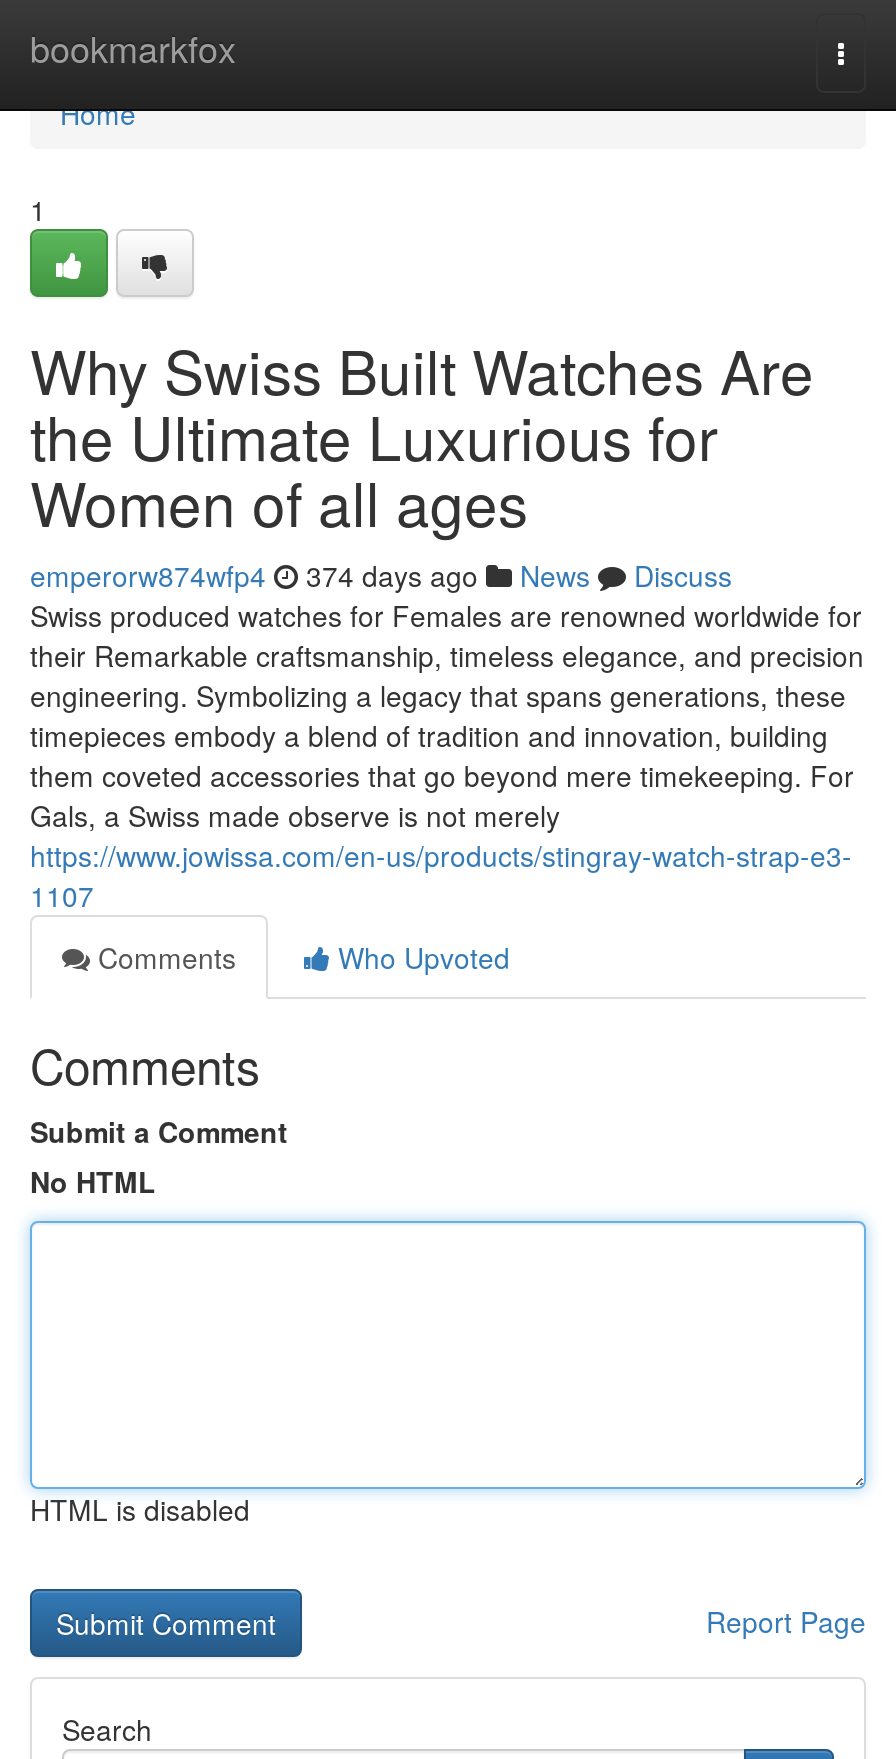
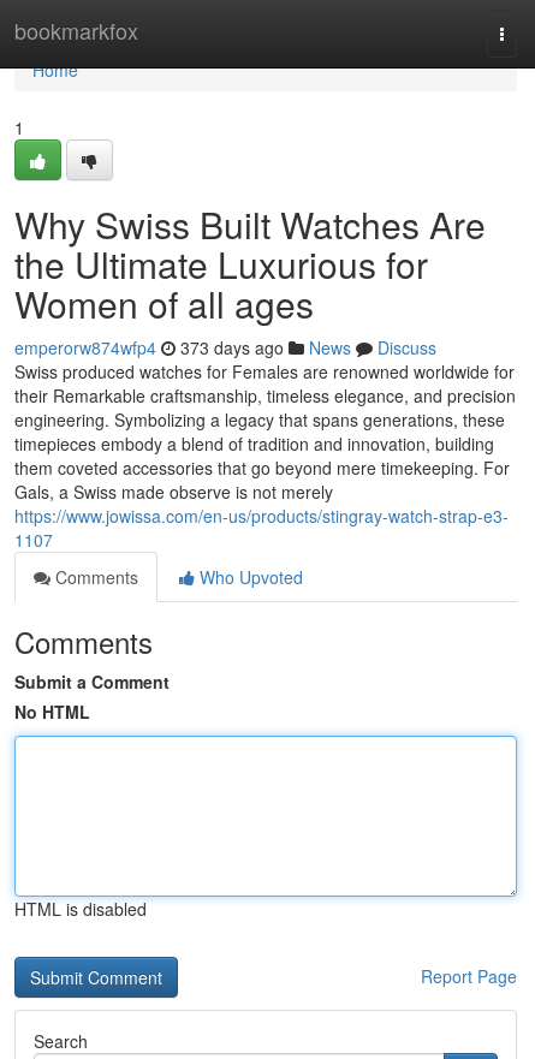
[30,555,732,595] emperorw874wfp4 374 days ago News Discuss -> [14,335,436,359] emperorw874wfp4 373 days ago News Discuss

